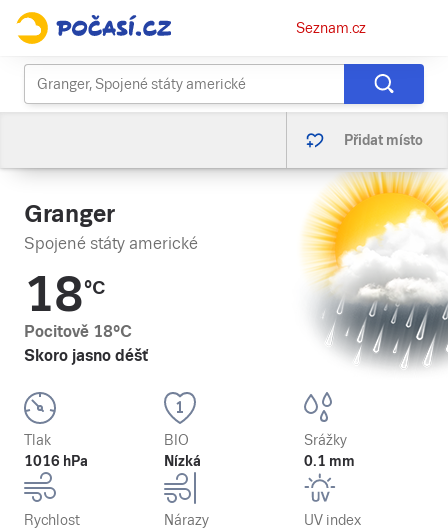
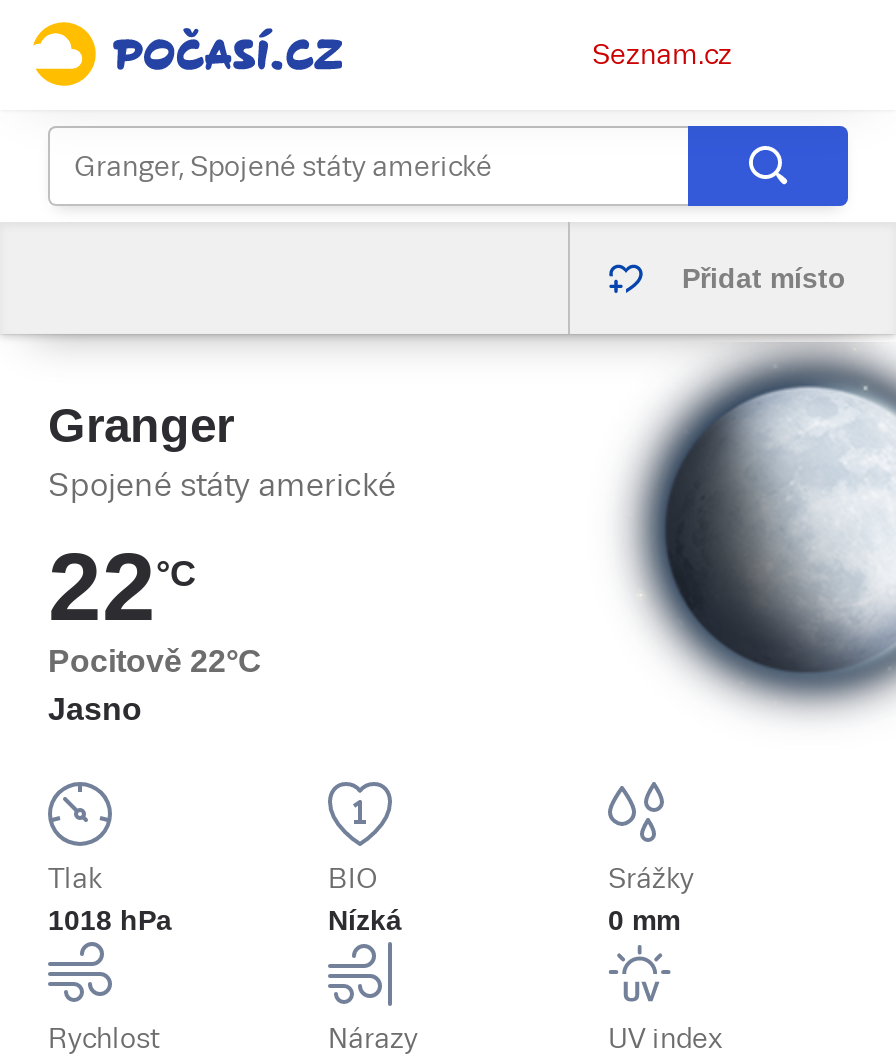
[303,172,445,366] [image] -> [608,344,890,728] [image]
[24,267,148,365] 18°C | Pocitově 18°C | Skoro jasno déšť -> [48,534,262,726] 22°C | Pocitově 22°C | Jasno
[24,453,88,469] 1016 hPa -> [48,904,172,936] 1018 hPa
[304,453,355,469] 0.1 mm -> [608,904,680,936] 0 mm

